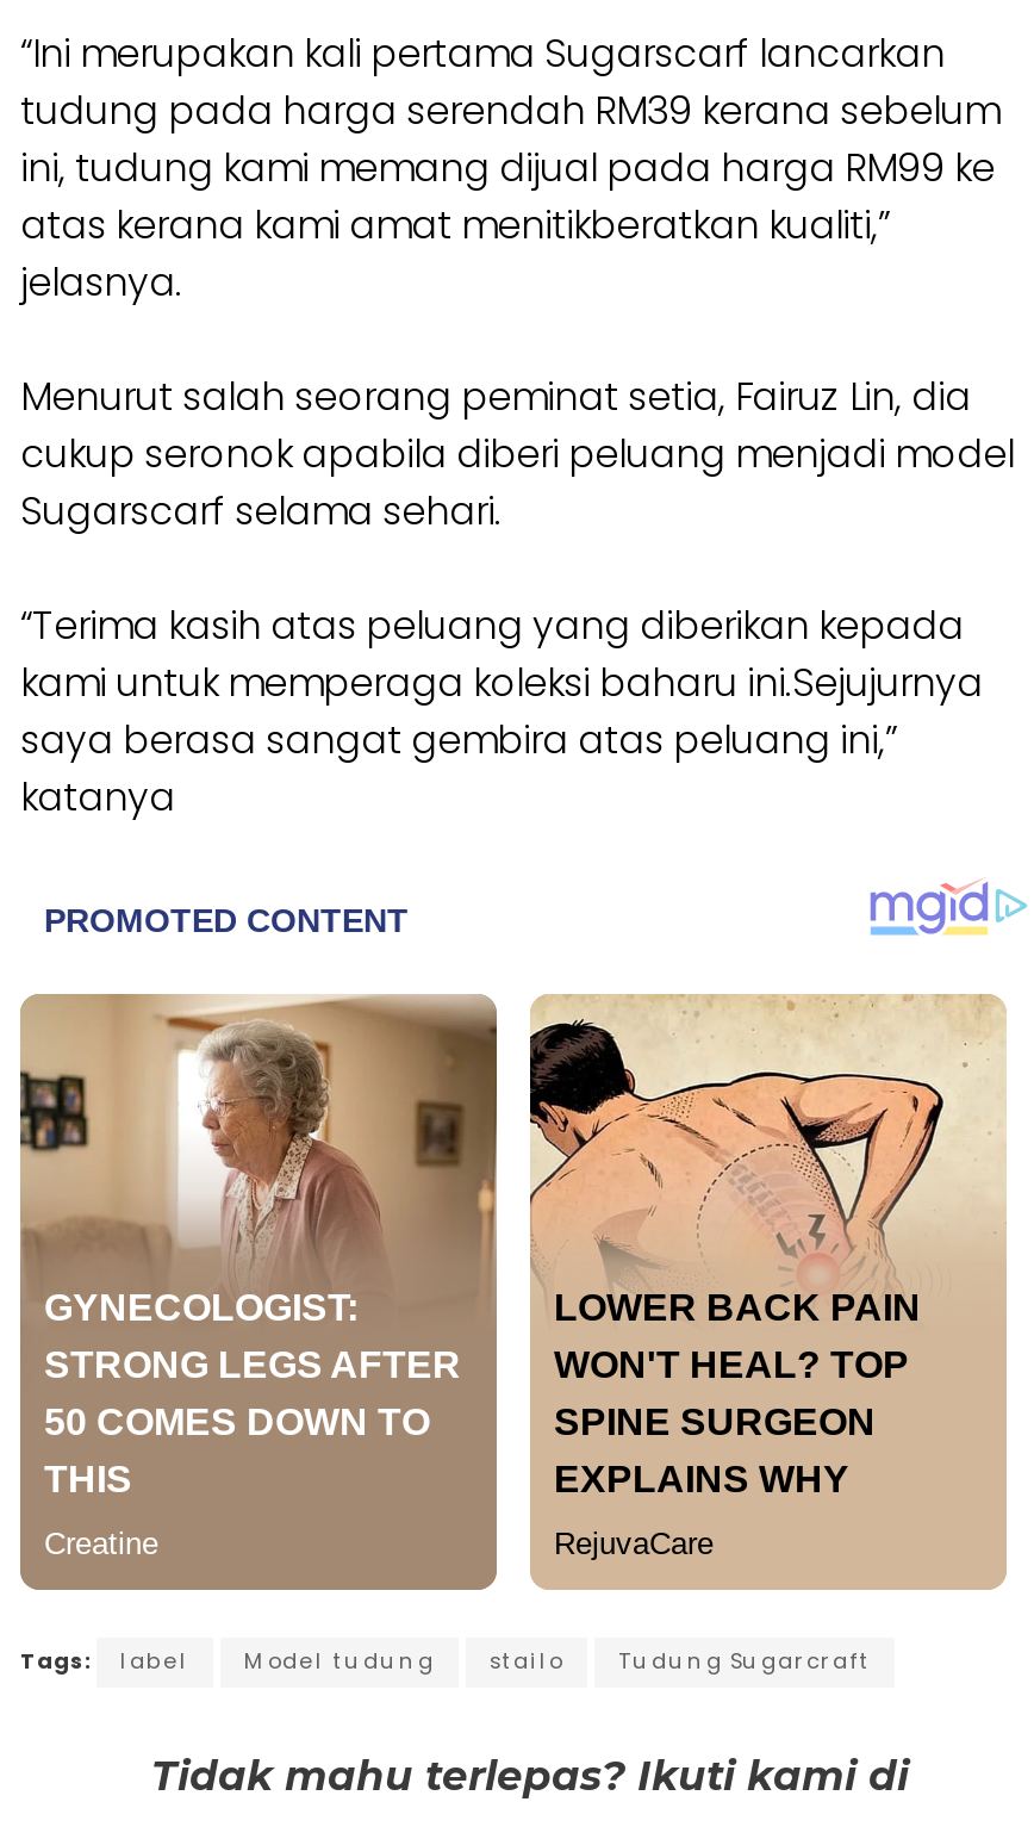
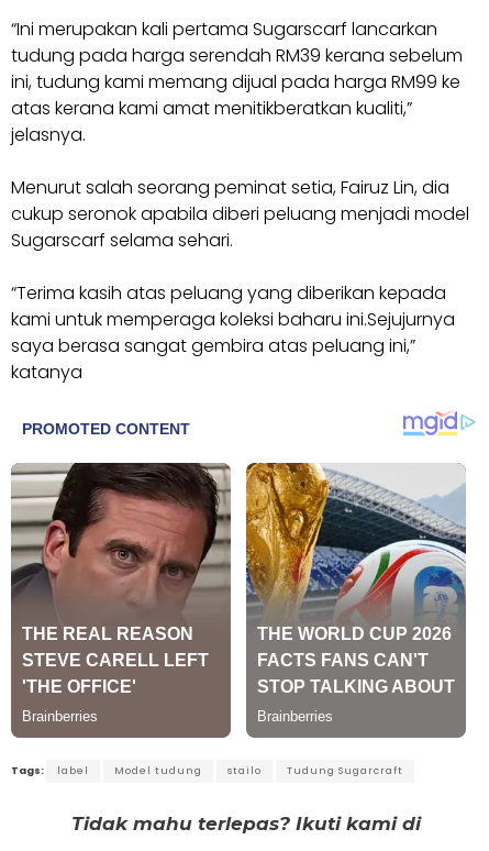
[18,994,497,1590] [image] -> [10,462,231,737] [image]
[528,994,1007,1590] [image] -> [245,463,467,738] [image]

